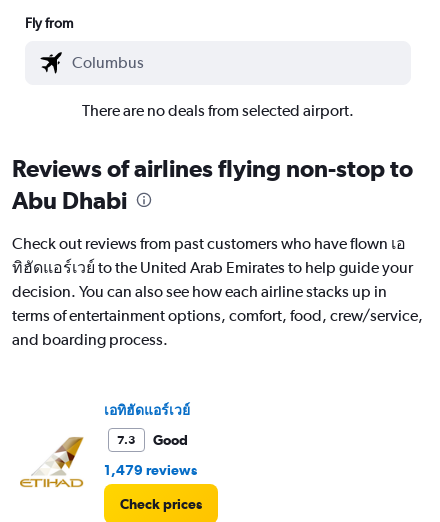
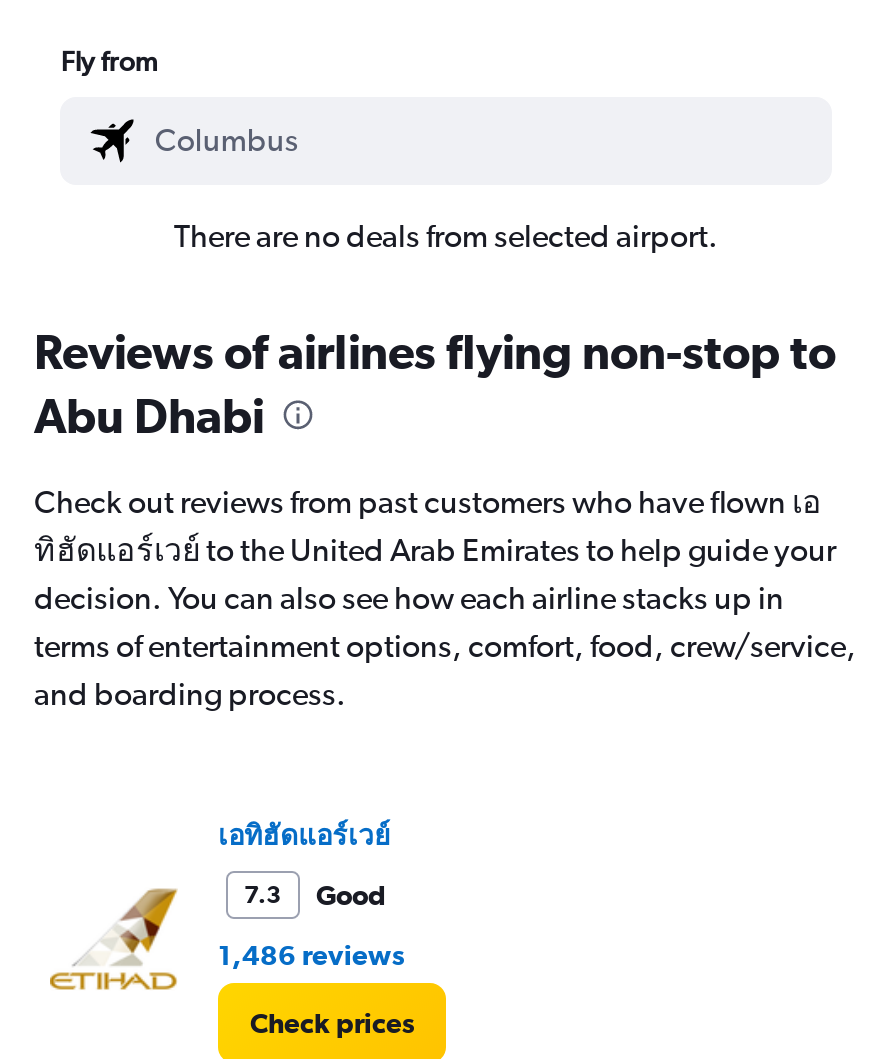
[104,462,197,478] 1,479 reviews -> [218,939,404,971] 1,486 reviews

